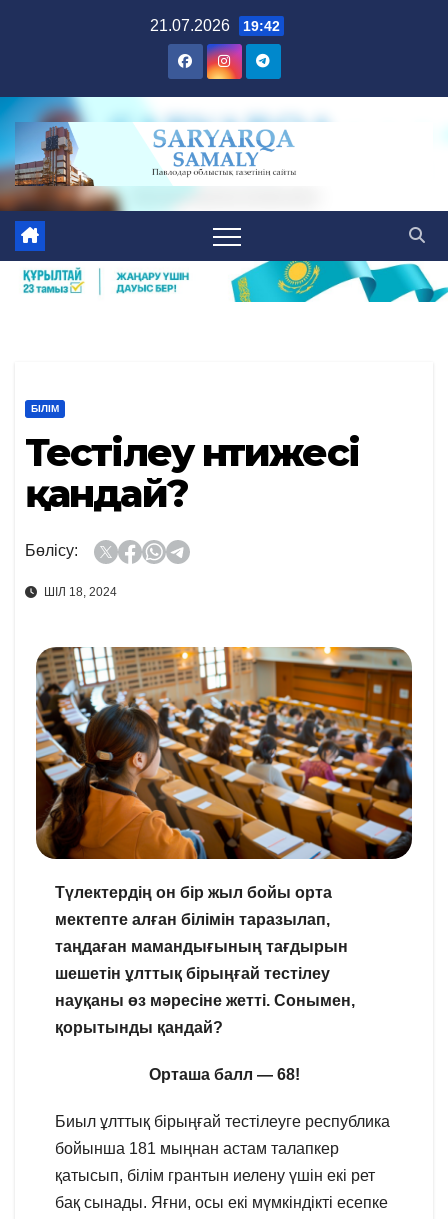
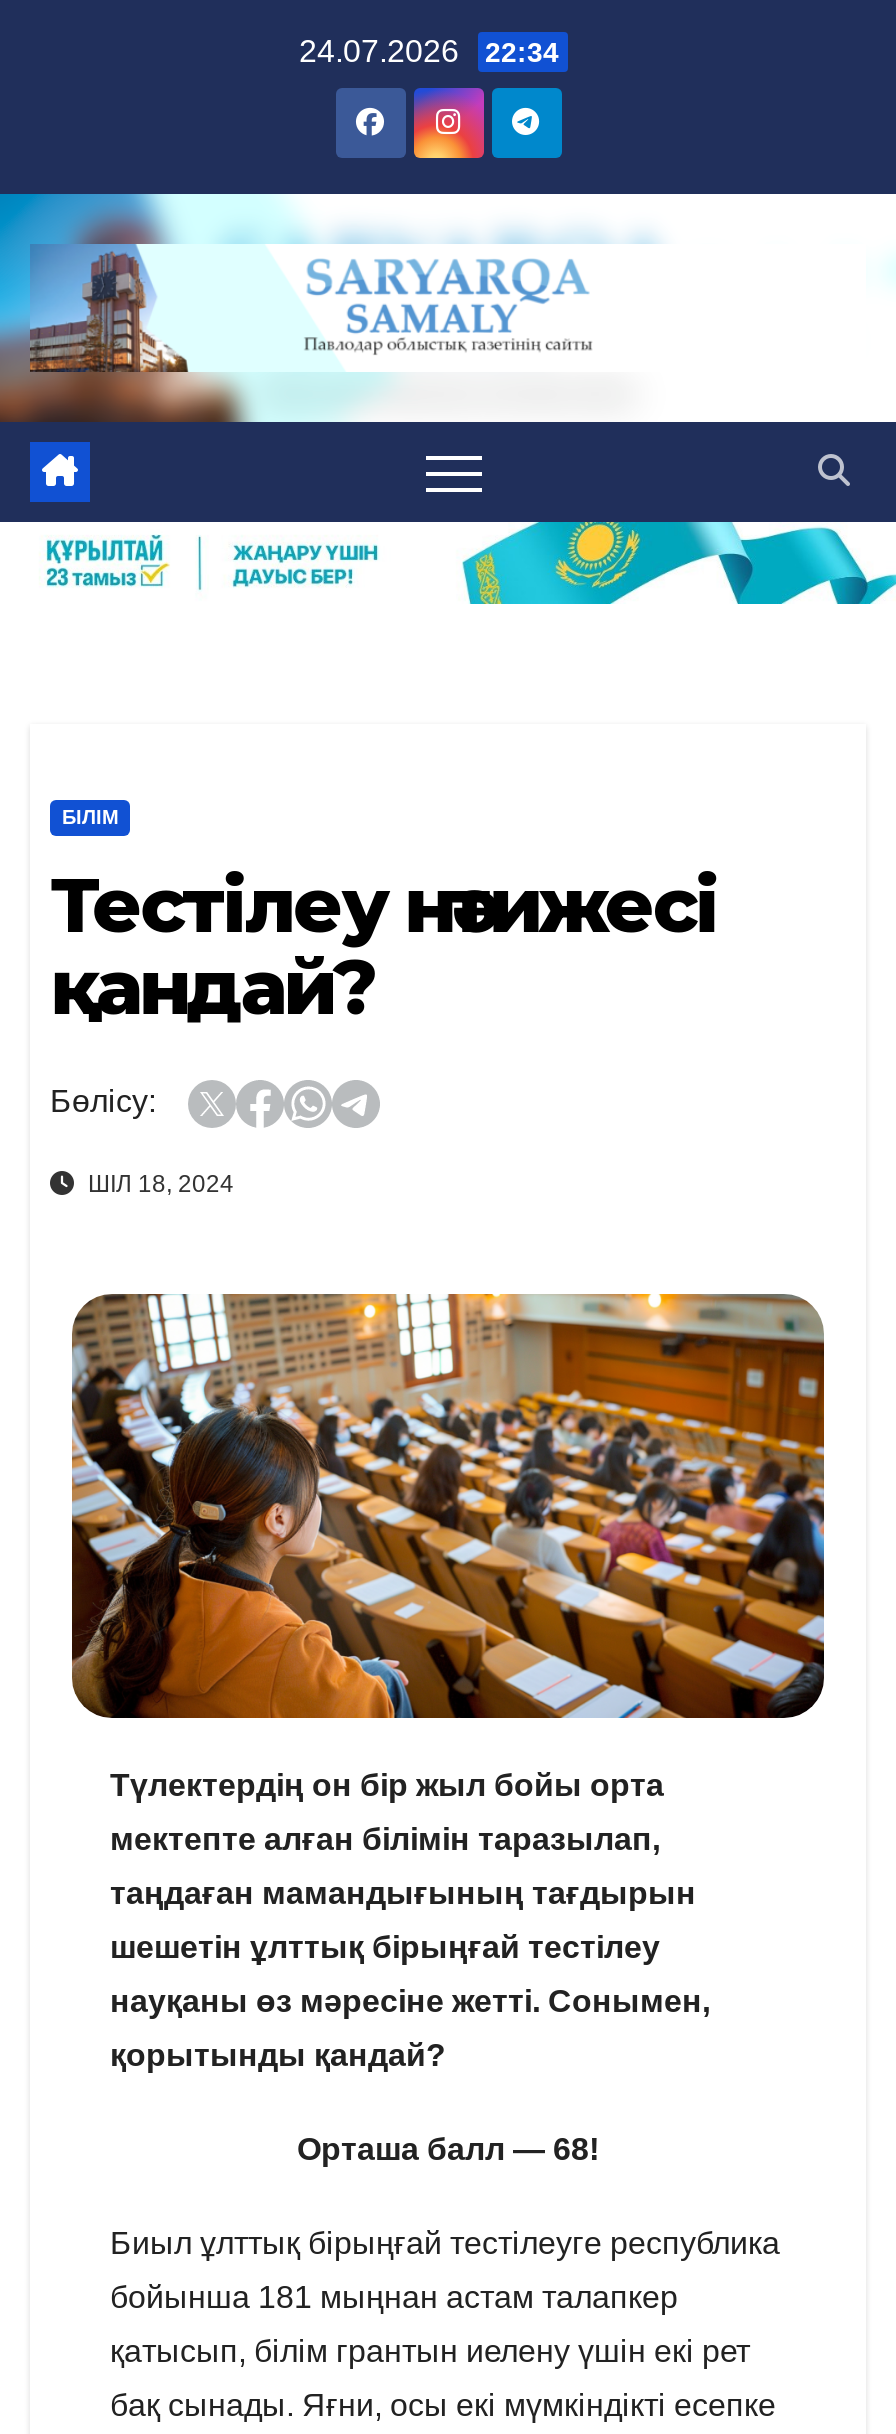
[149,17,279,34] 21.07.2026 19:42 -> [299,34,559,68] 24.07.2026 22:34

